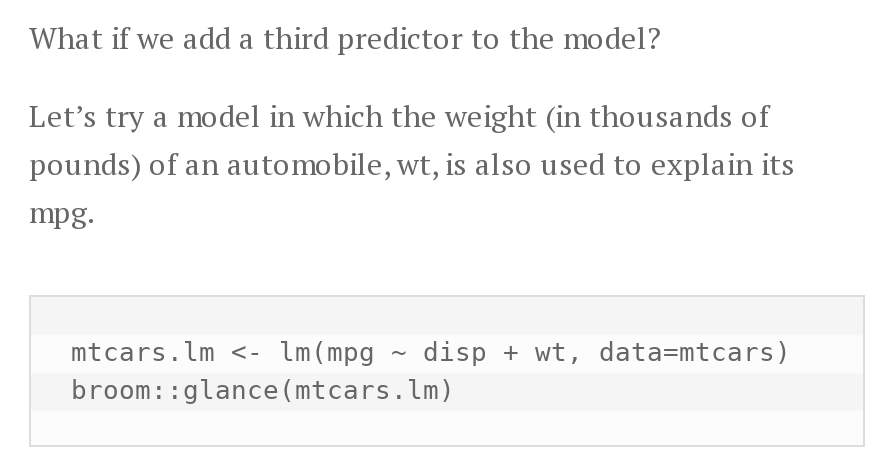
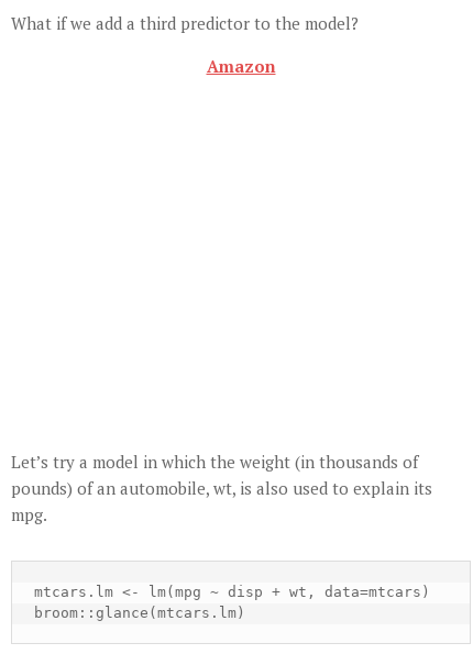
none -> [206,55,276,77] Amazon

